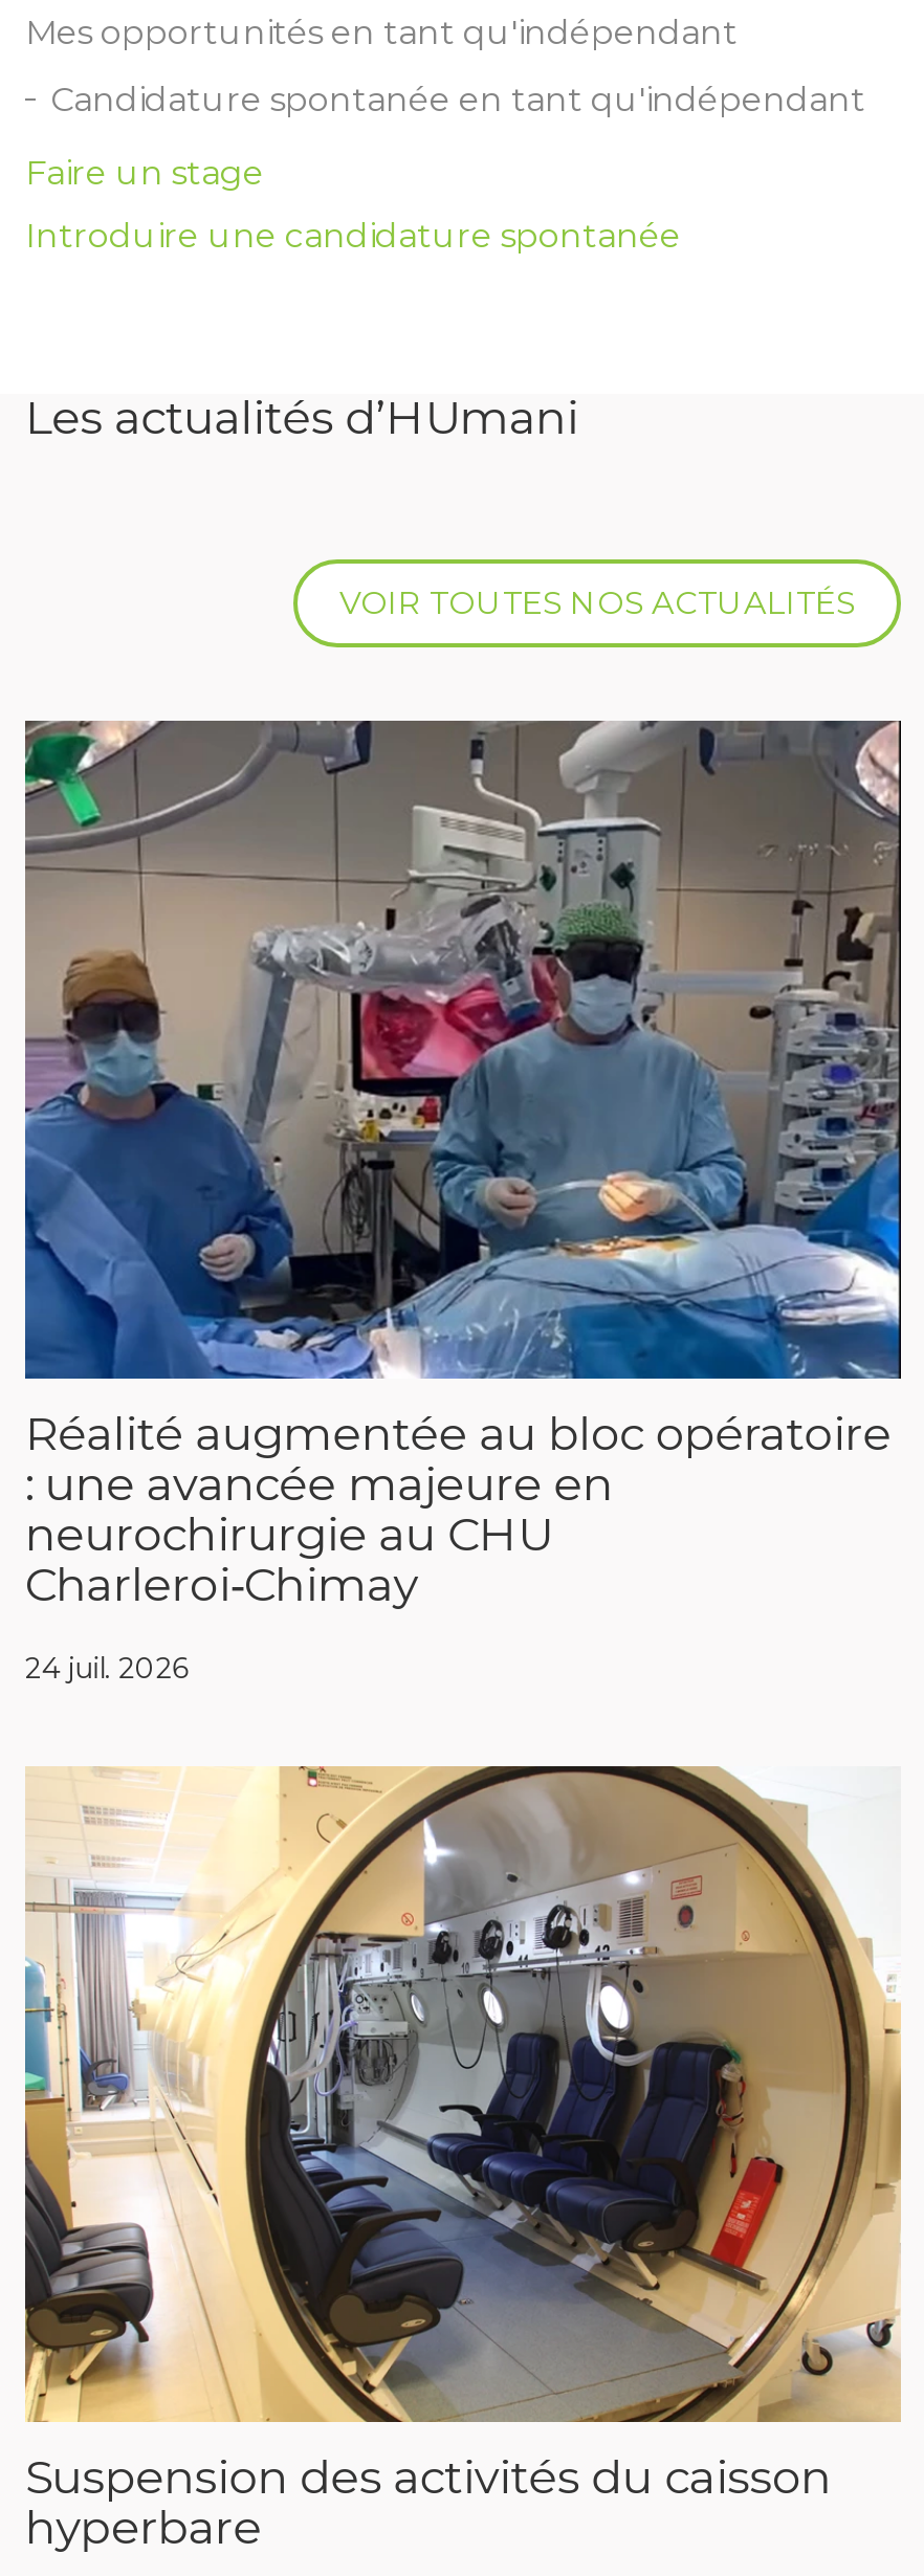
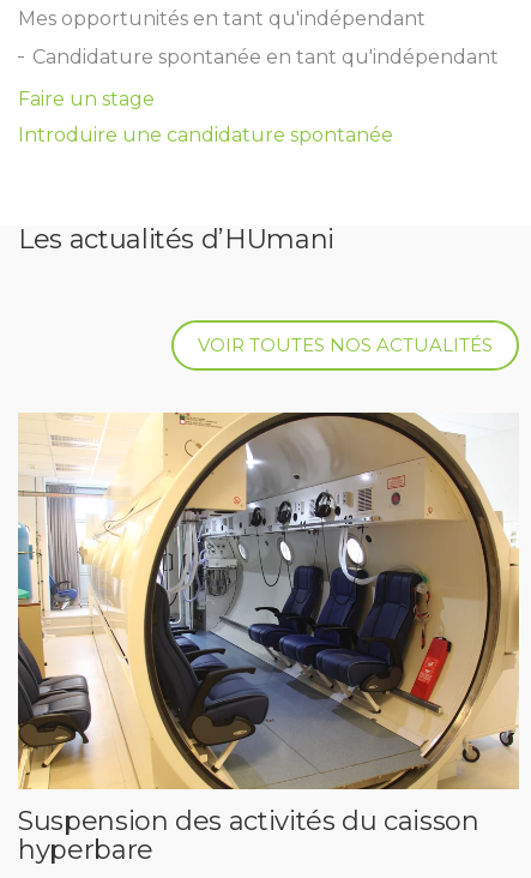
[23,719,903,1683] [image] | Réalité augmentée au bloc opératoire | : une avancée majeure en | neurochirurgie au CHU | Charleroi‑Chimay | 24 juil. 2026 -> none

